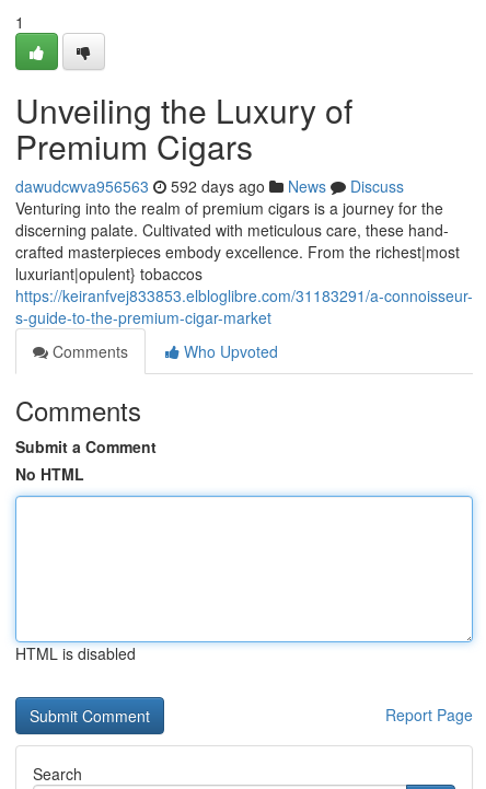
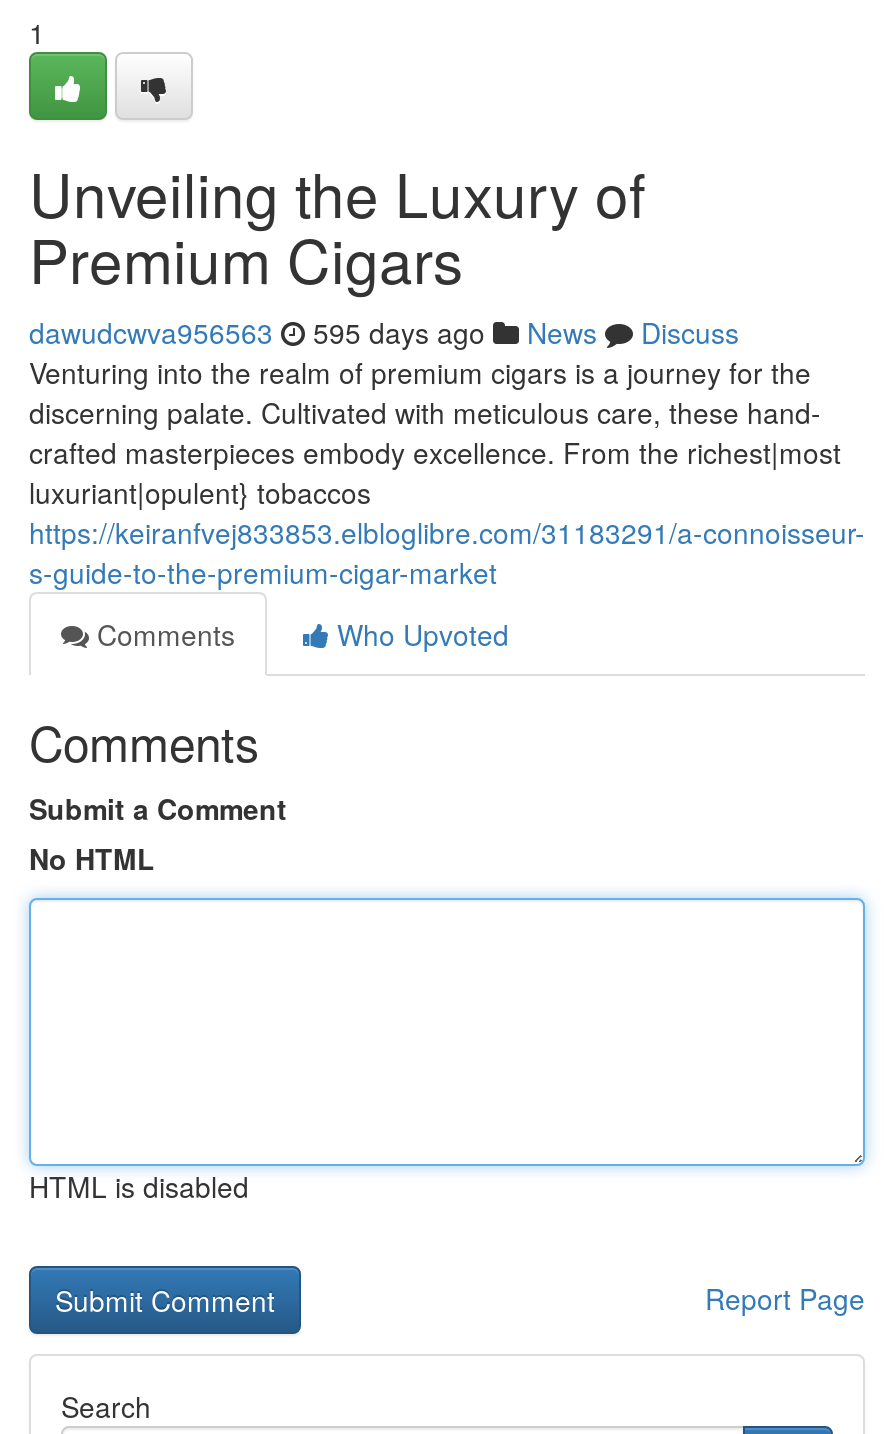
[15,175,404,197] dawudcwva956563 592 days ago News Discuss -> [29,312,739,352] dawudcwva956563 595 days ago News Discuss

